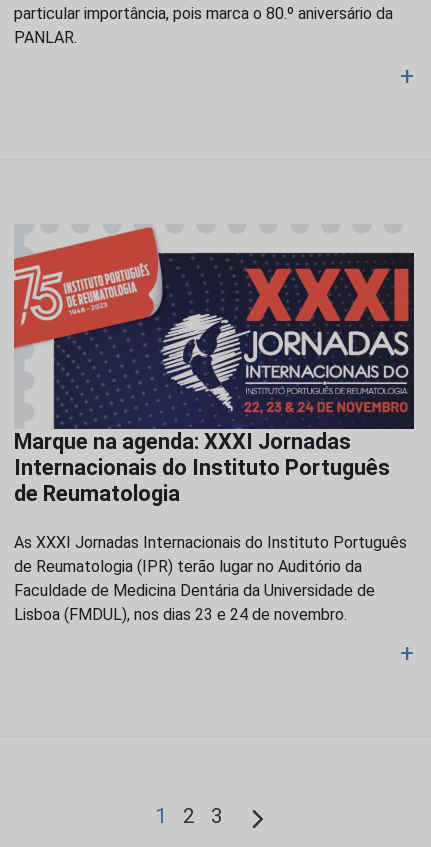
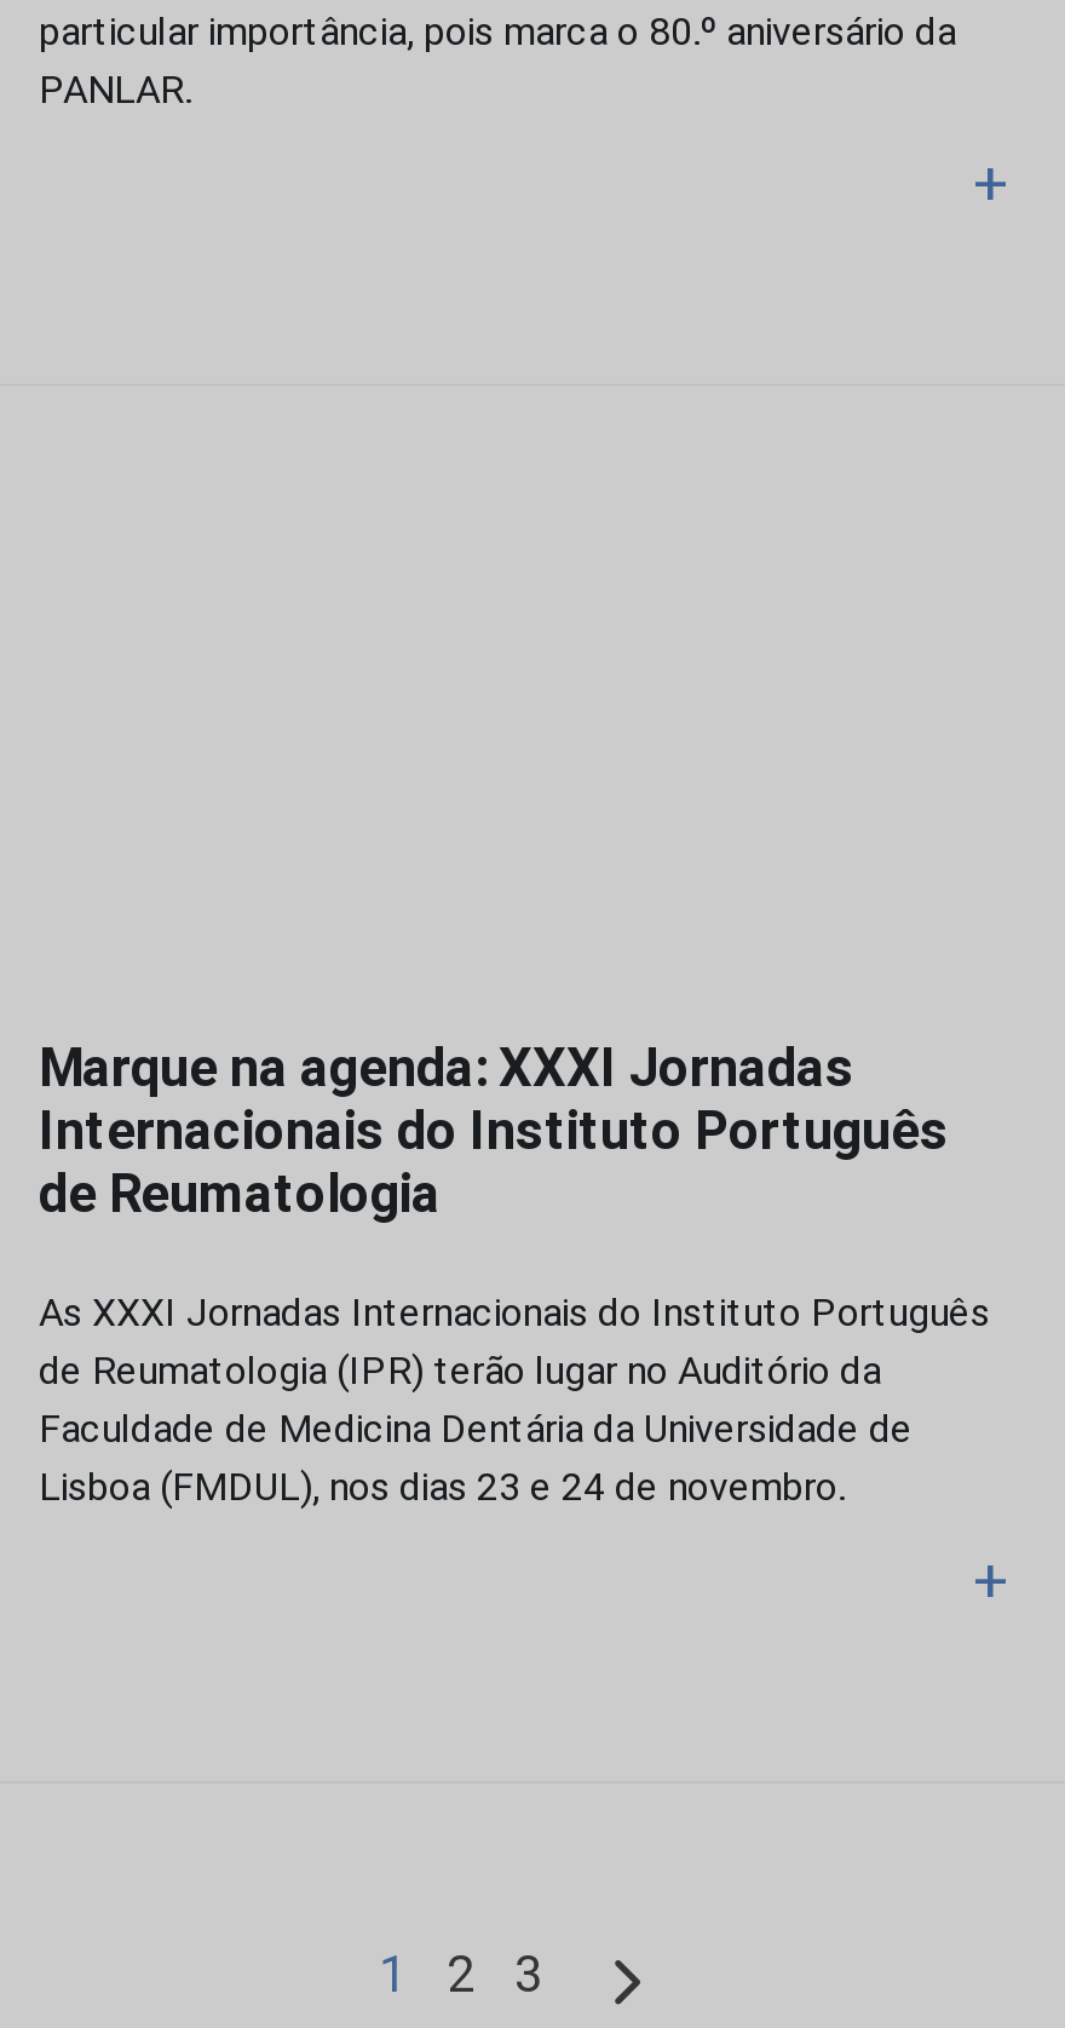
[13,225,415,430] [image] -> none

